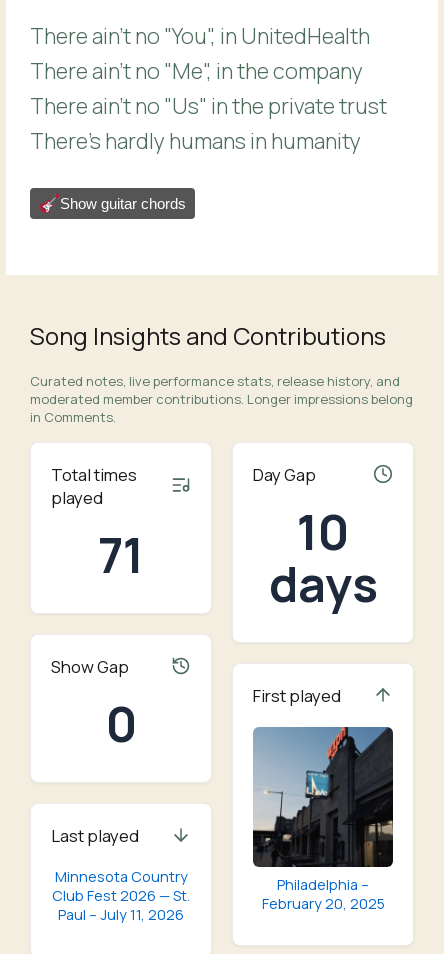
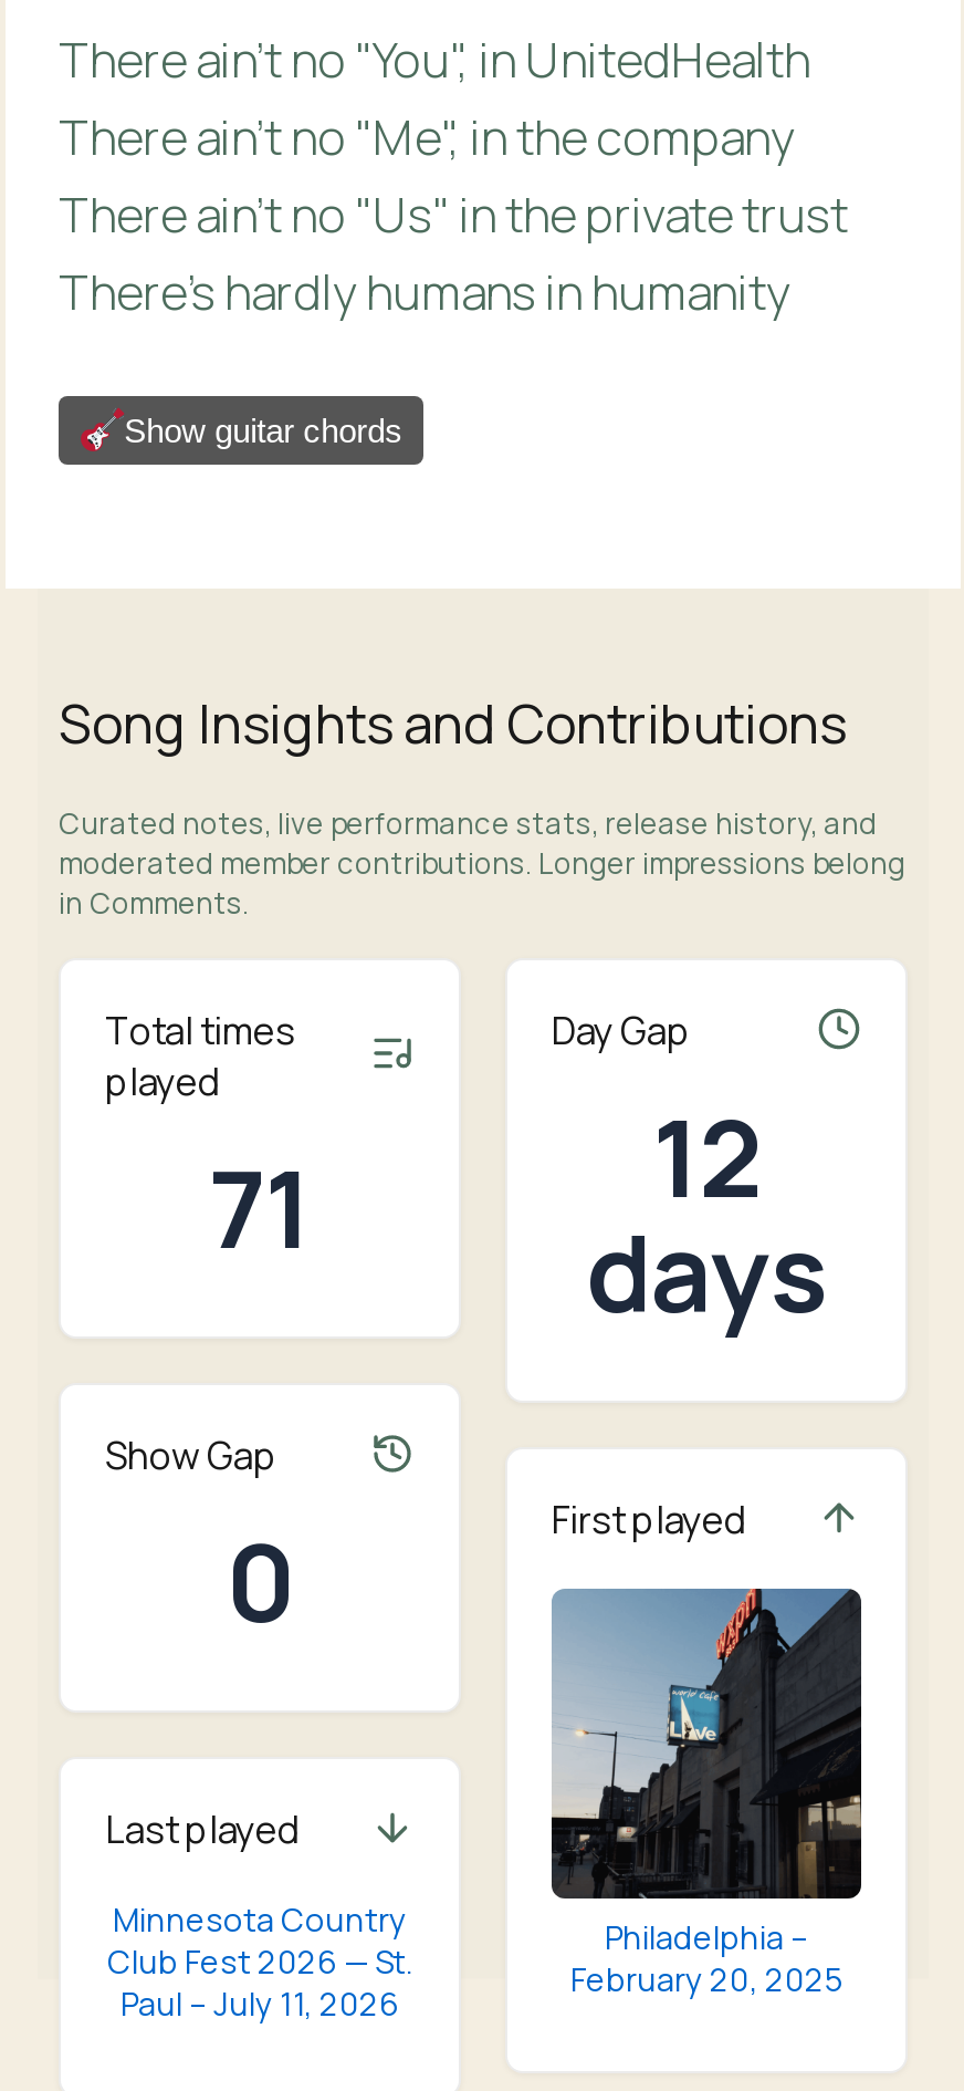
[297,499,349,564] 10 -> [652,1083,761,1227] 12

